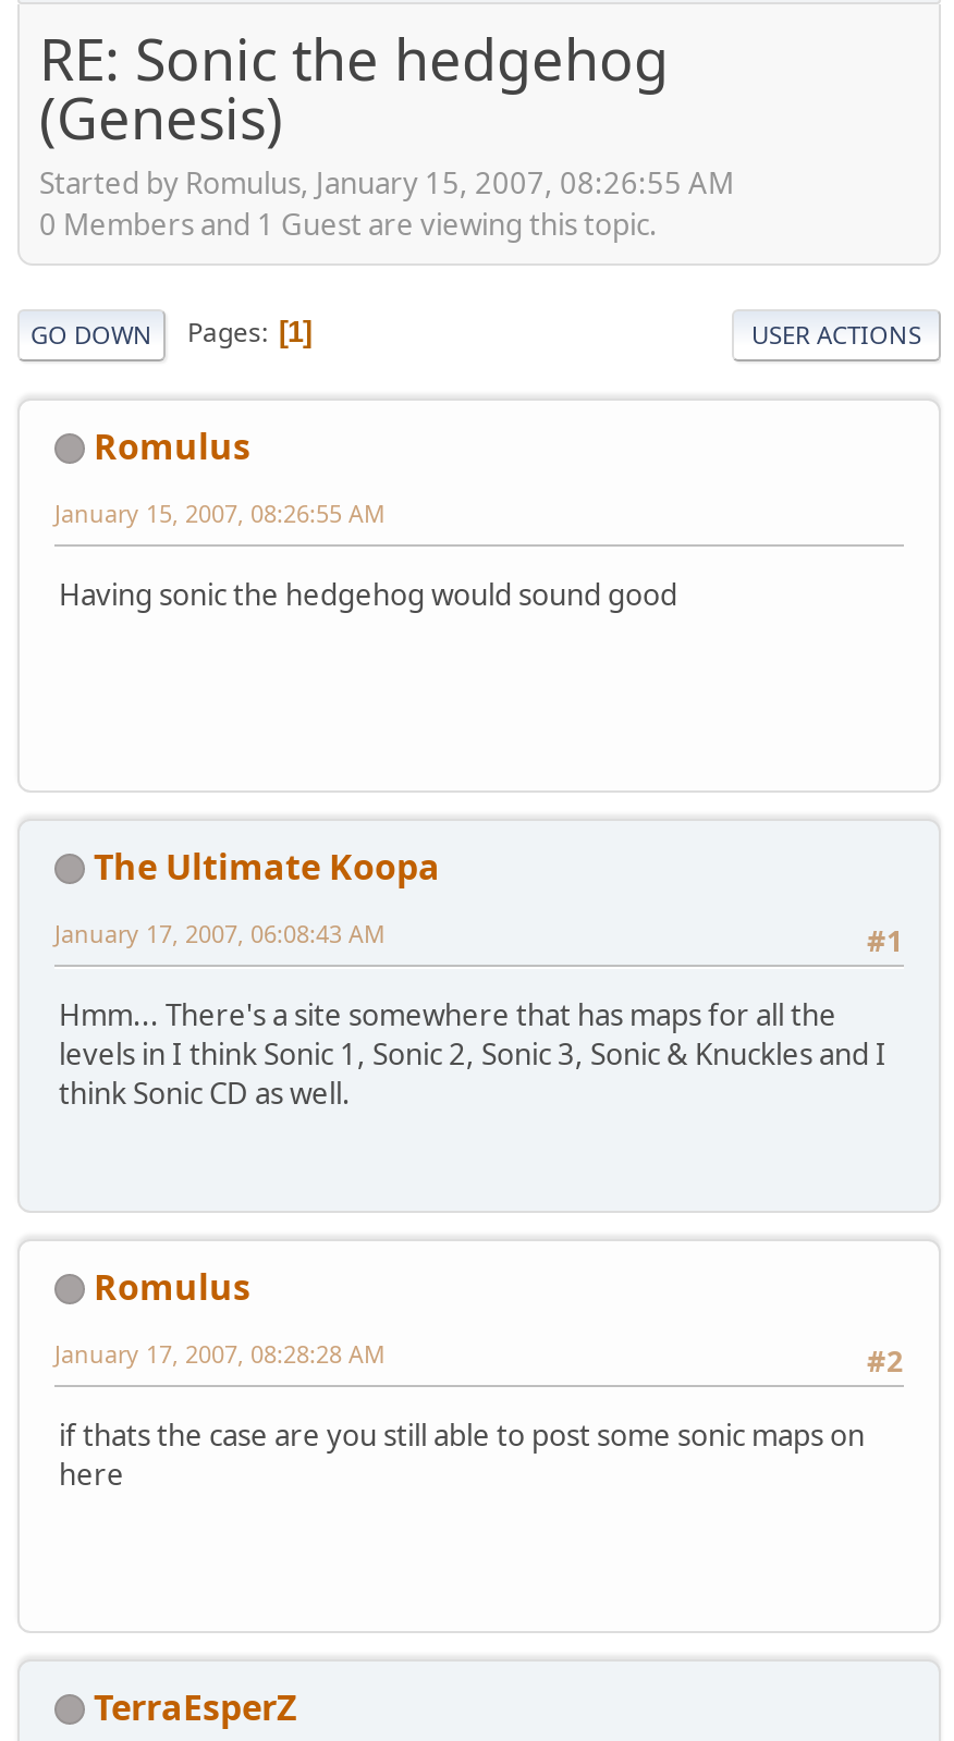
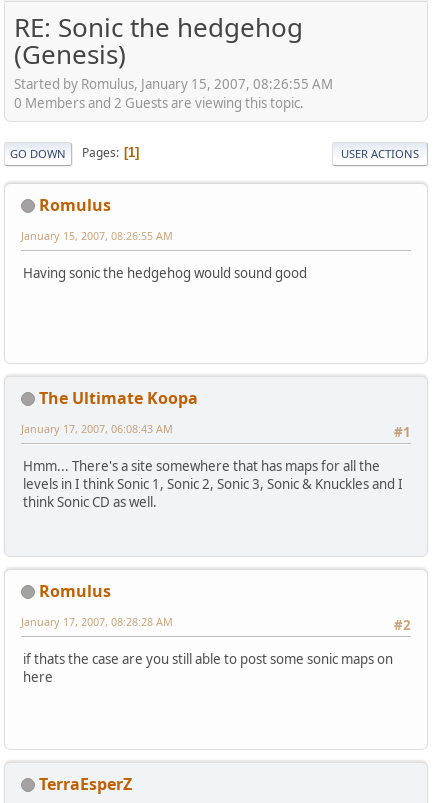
[39,204,658,243] 0 Members and 1 Guest are viewing this topic. -> [14,93,304,111] 0 Members and 2 Guests are viewing this topic.

